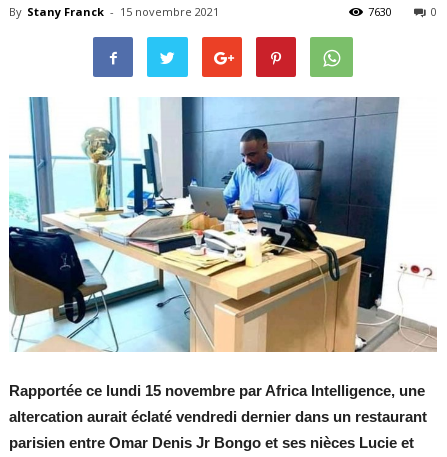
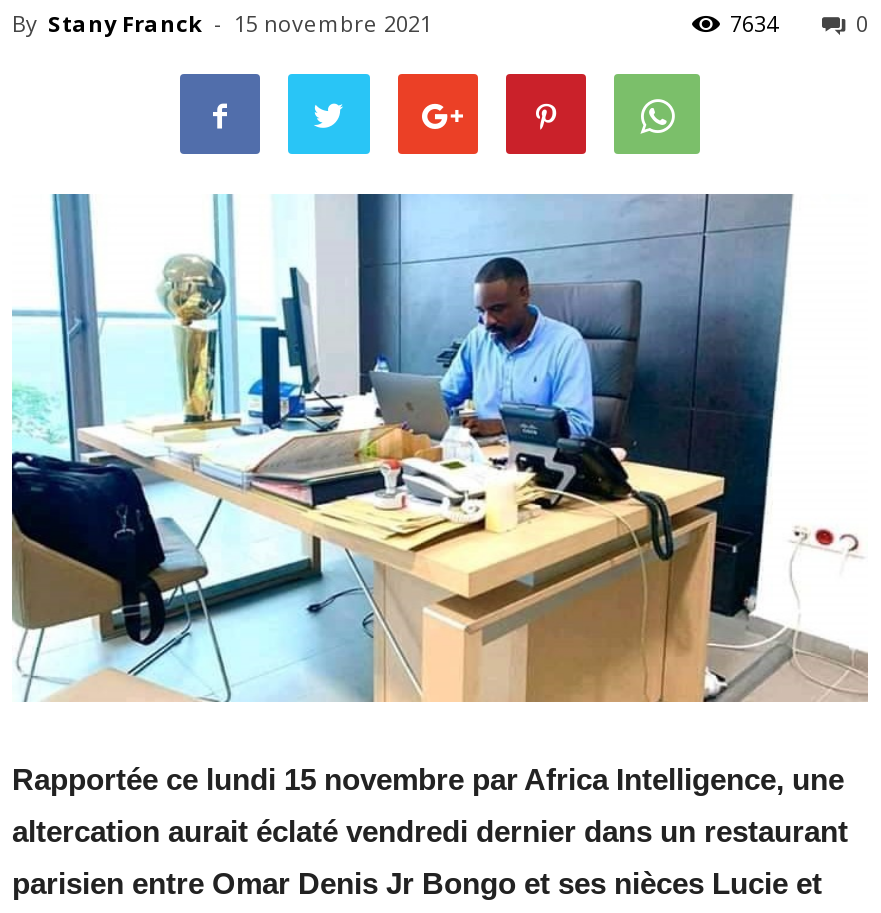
[368,4,392,19] 7630 -> [730,8,778,38] 7634

